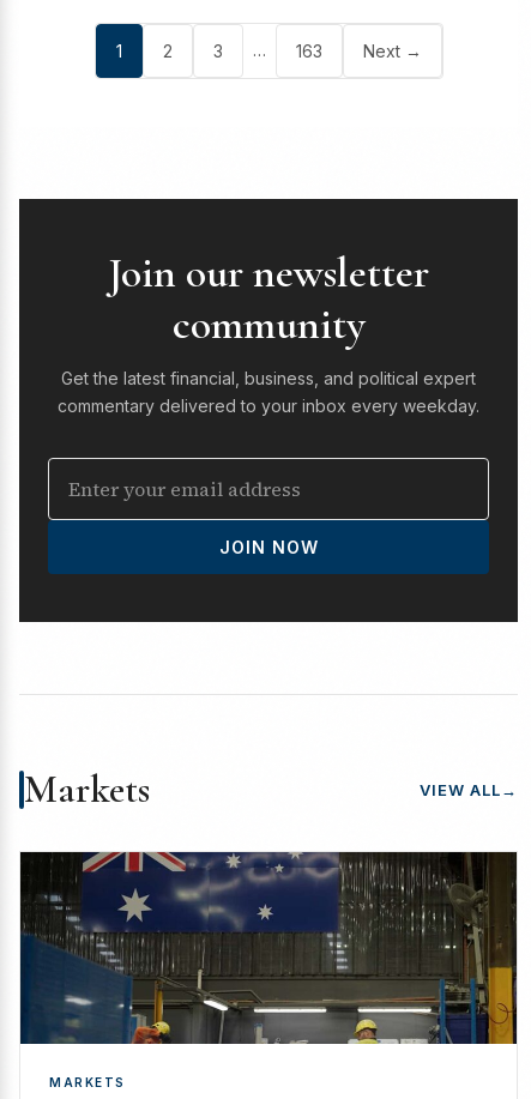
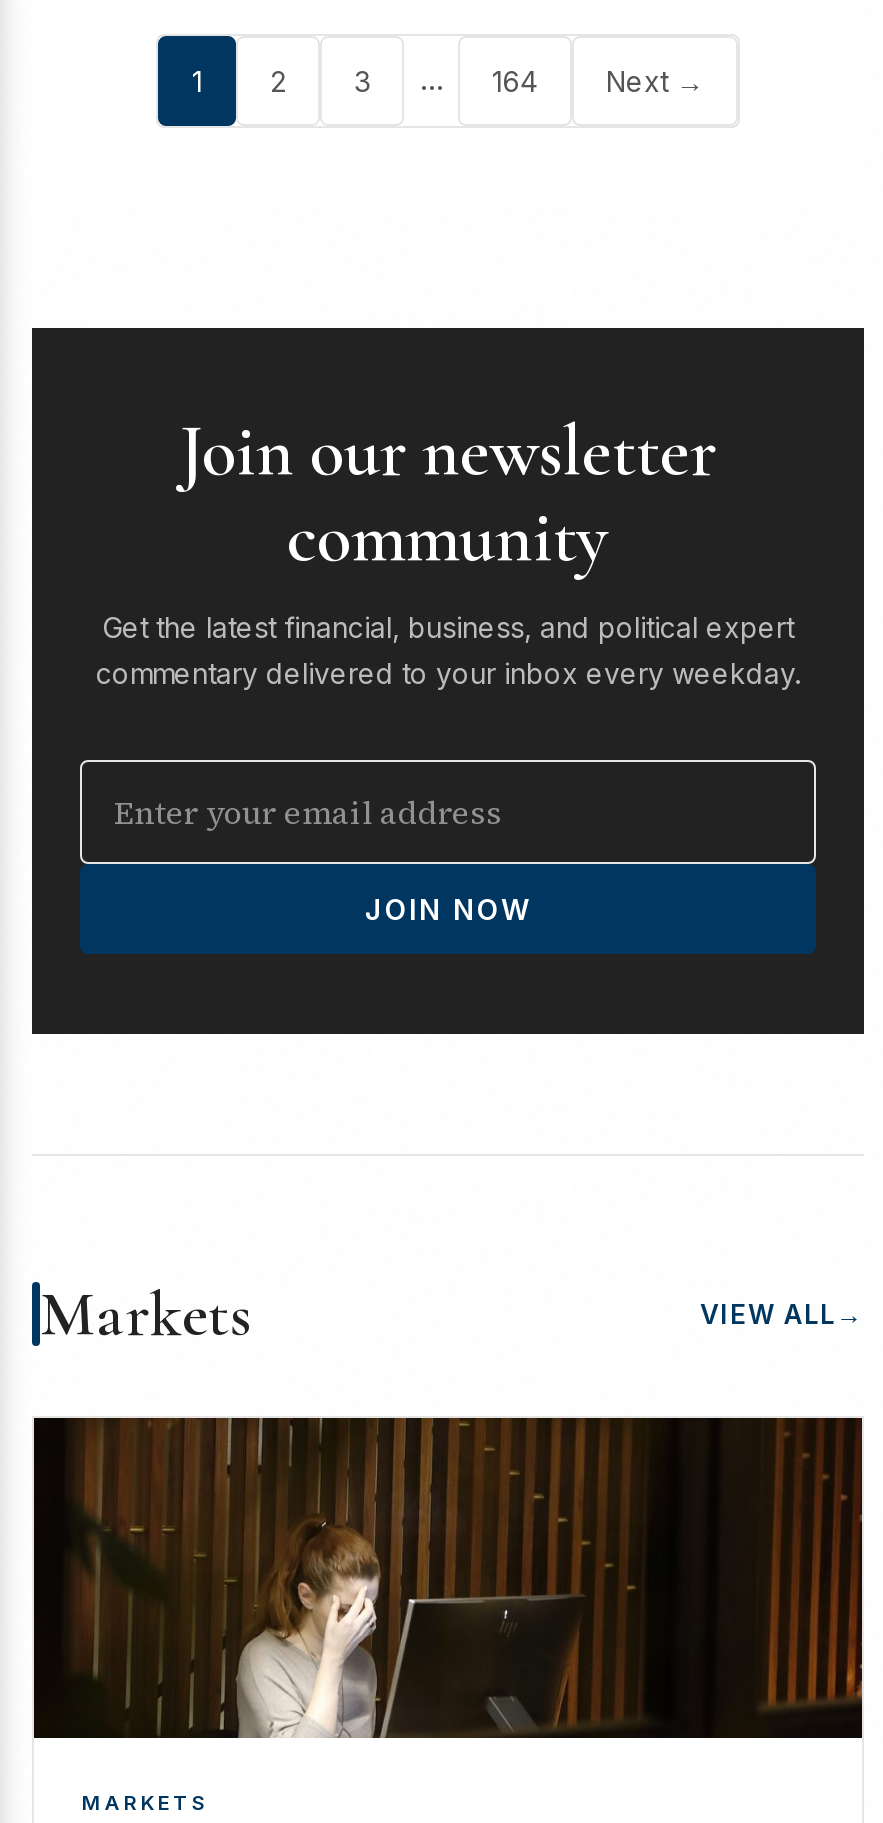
[295,40,322,61] 163 -> [492,64,538,98] 164
[20,851,518,1045] [image] -> [34,1415,864,1741] [image]

